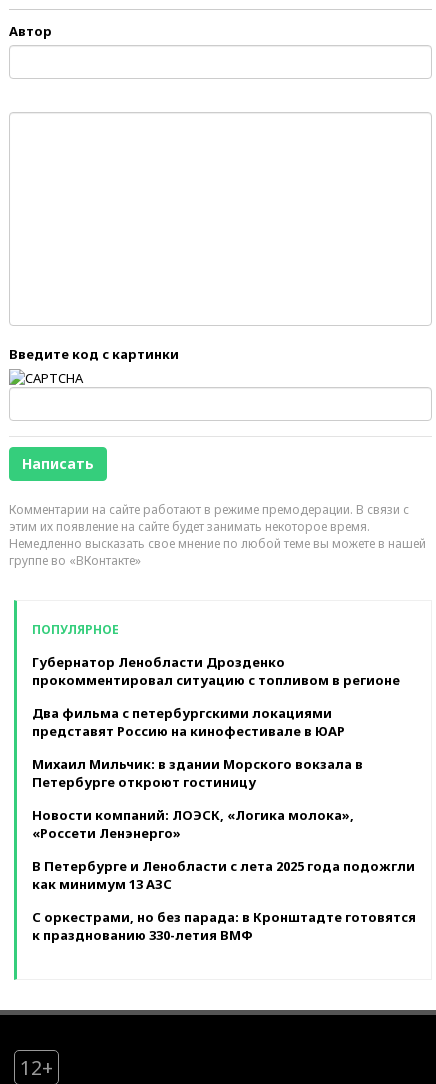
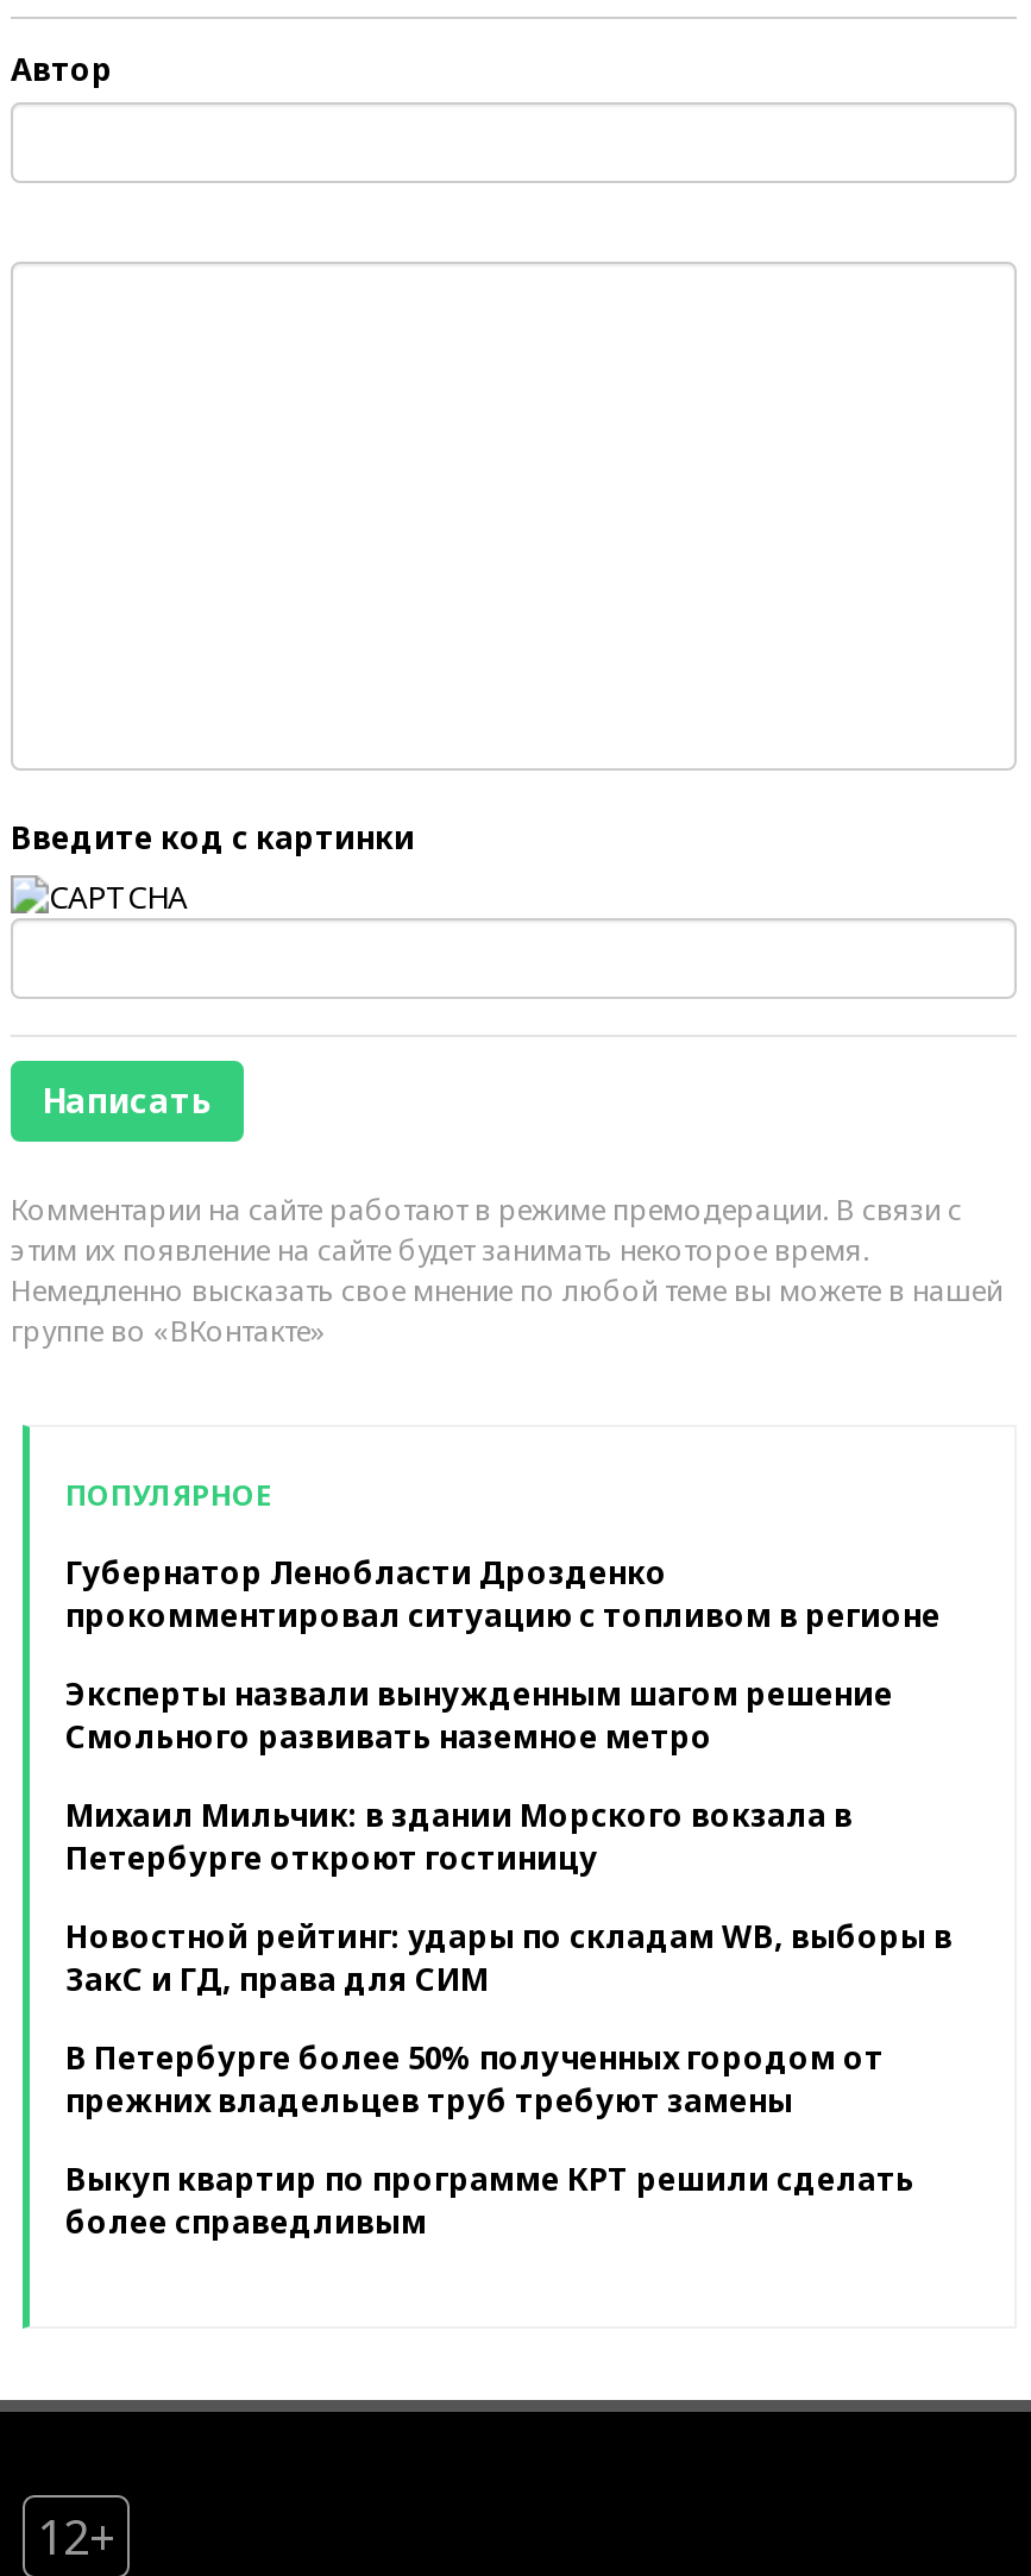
[32,704,345,740] Два фильма с петербургскими локациями | представят Россию на кинофестивале в ЮАР -> [65,1671,893,1757] Эксперты назвали вынужденным шагом решение | Смольного развивать наземное метро
[32,806,354,842] Новости компаний: ЛОЭСК, «Логика молока», | «Россети Ленэнерго» -> [65,1914,953,2000] Новостной рейтинг: удары по складам WB, выборы в | ЗакС и ГД, права для СИМ
[32,857,415,893] В Петербурге и Ленобласти с лета 2025 года подожгли | как минимум 13 АЗС -> [65,2035,884,2121] В Петербурге более 50% полученных городом от | прежних владельцев труб требуют замены
[32,908,416,944] С оркестрами, но без парада: в Кронштадте готовятся | к празднованию 330-летия ВМФ -> [65,2157,914,2242] Выкуп квартир по программе КРТ решили сделать | более справедливым

